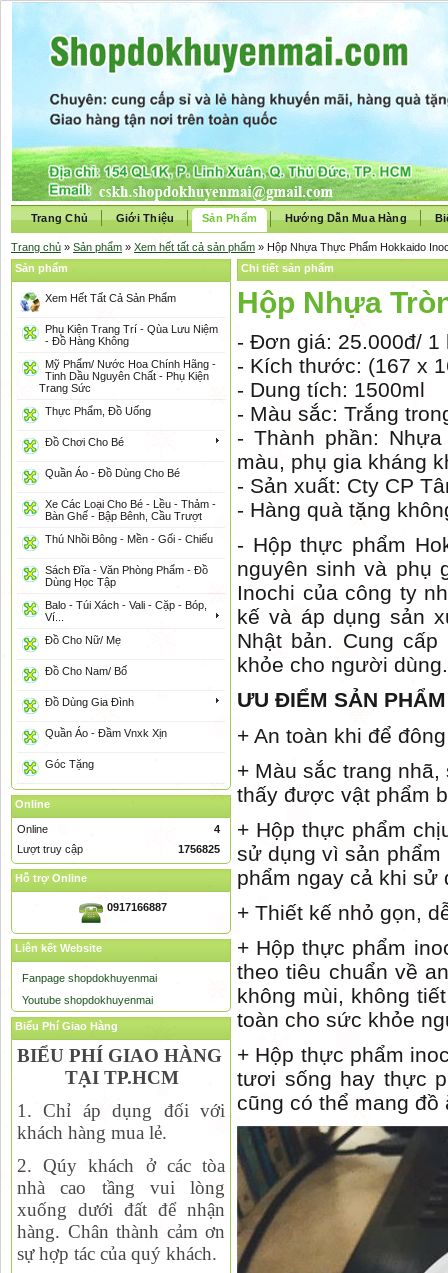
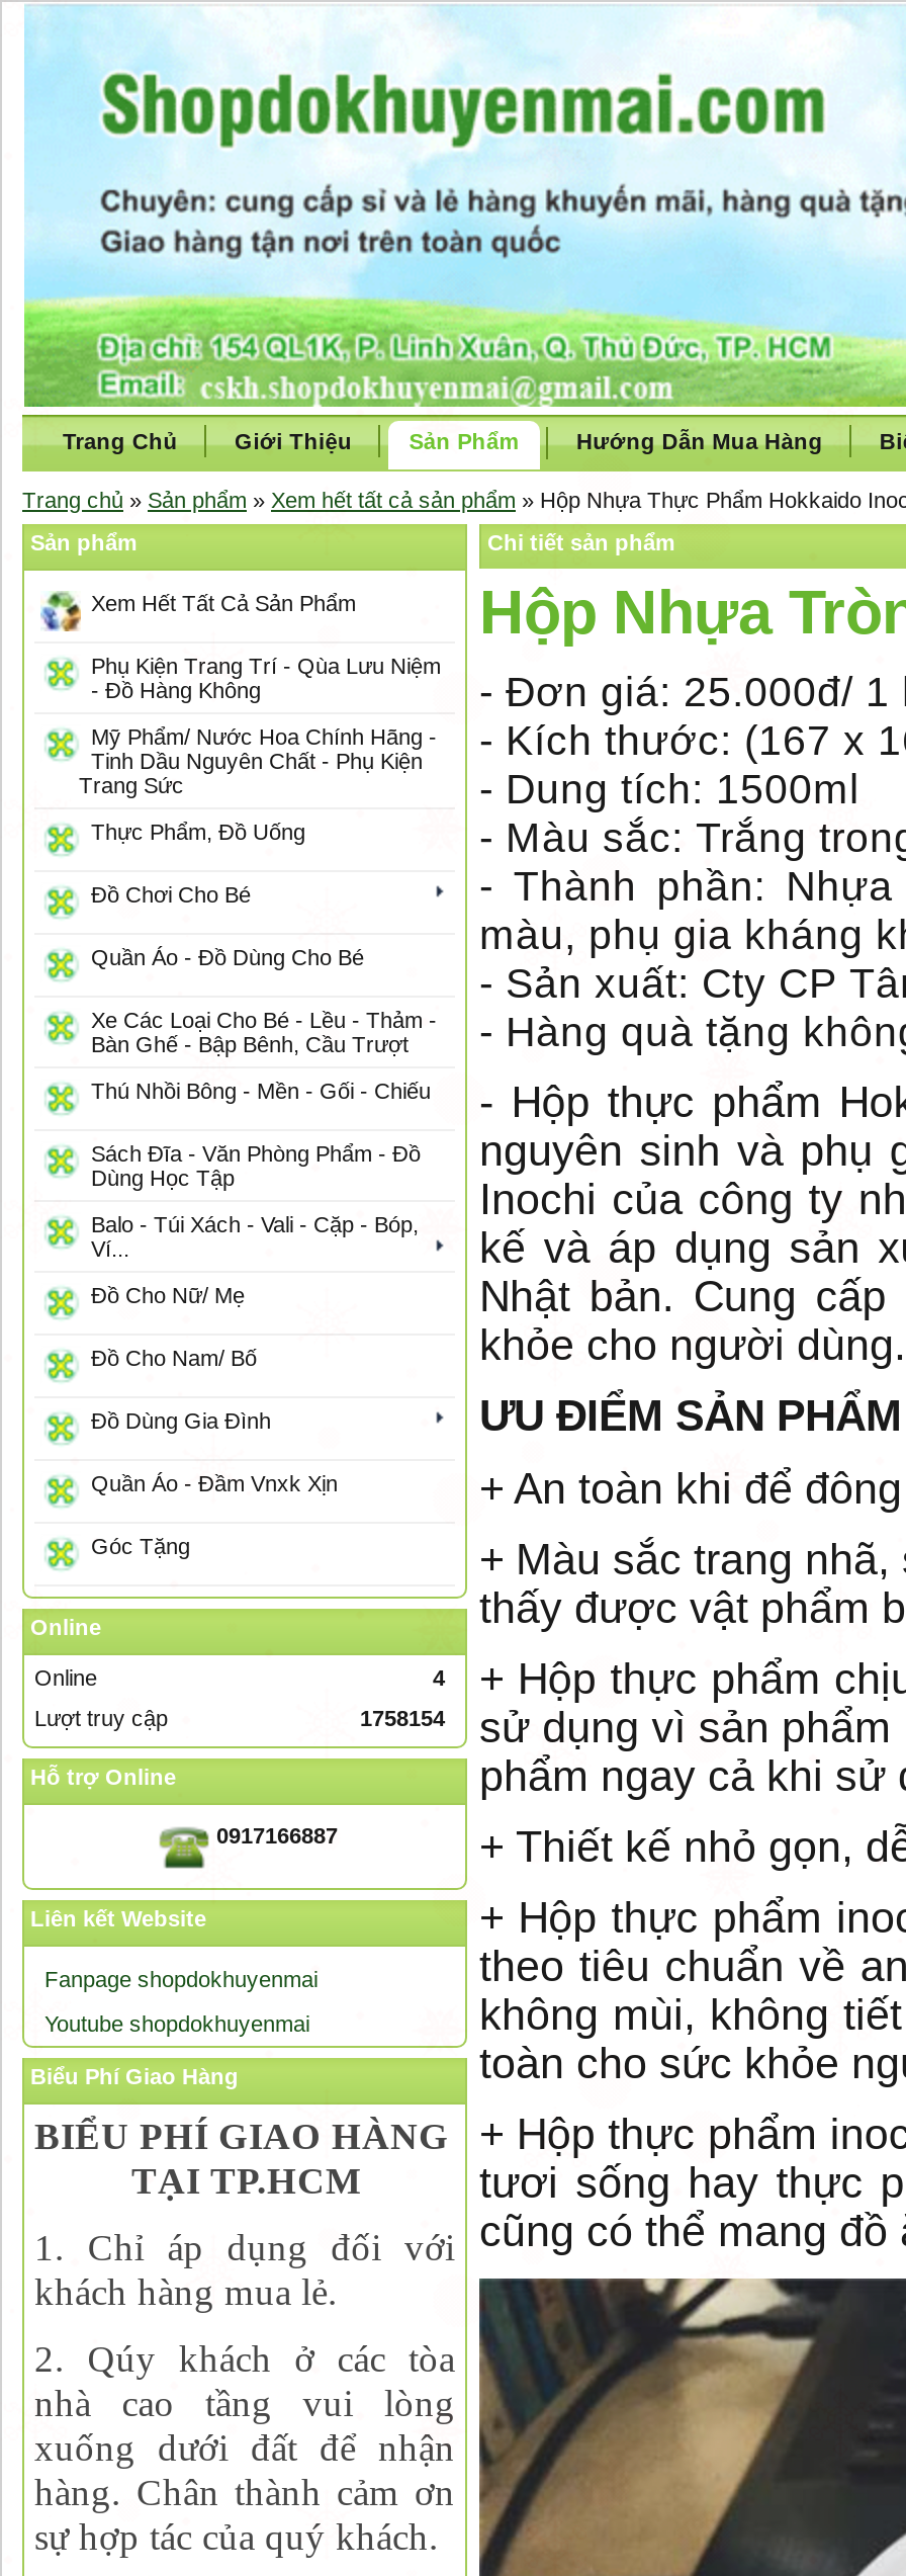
[178,843,220,855] 1756825 -> [360,1706,445,1730] 1758154

